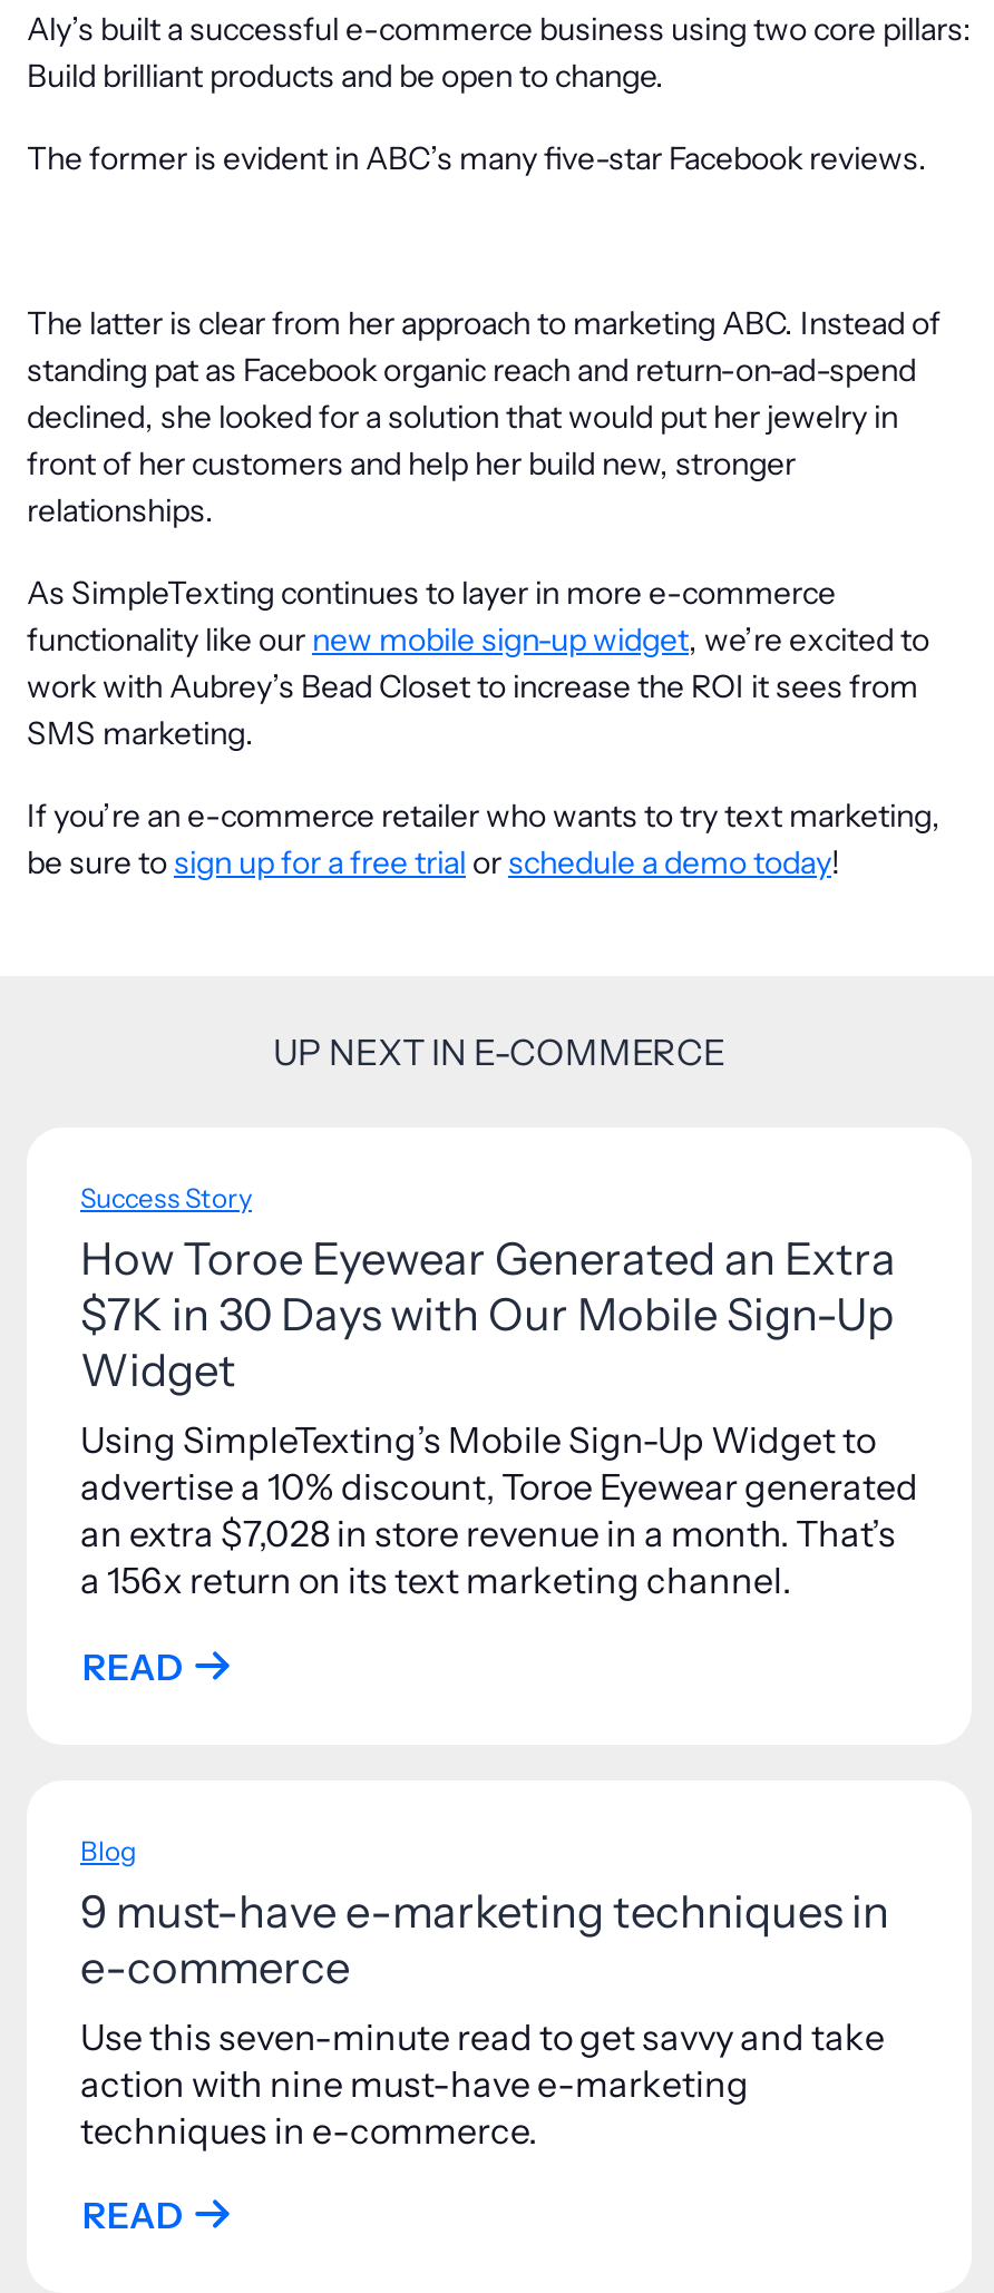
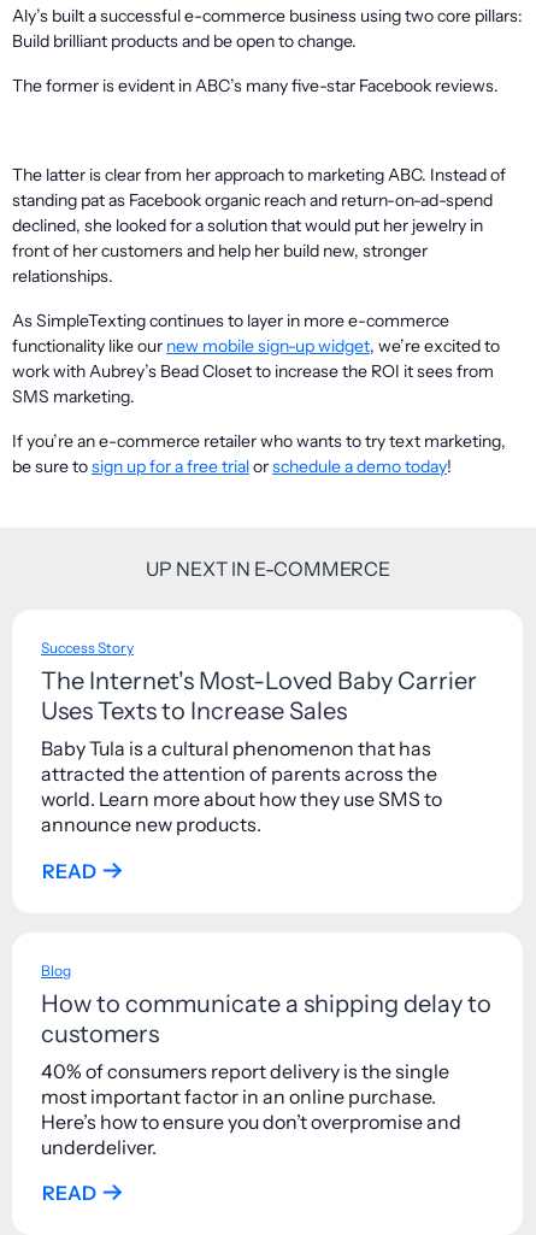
[80,1231,918,1601] How Toroe Eyewear Generated an Extra | $7K in 30 Days with Our Mobile Sign-Up | Widget | Using SimpleTexting’s Mobile Sign-Up Widget to | advertise a 10% discount, Toroe Eyewear generated | an extra $7,028 in store revenue in a month. That’s | a 156x return on its text marketing channel. -> [41,666,477,836] The Internet's Most-Loved Baby Carrier | Uses Texts to Increase Sales | Baby Tula is a cultural phenomenon that has | attracted the attention of parents across the | world. Learn more about how they use SMS to | announce new products.
moved [80,1643,183,1866] -> [41,858,96,979]: READ | Blog
[80,1884,889,2151] 9 must-have e-marketing techniques in | e-commerce | Use this seven-minute read to get savvy and take | action with nine must-have e-marketing | techniques in e-commerce. -> [41,989,491,1158] How to communicate a shipping delay to | customers | 40% of consumers report delivery is the single | most important factor in an online purchase. | Here’s how to ensure you don’t overpromise and | underdeliver.

